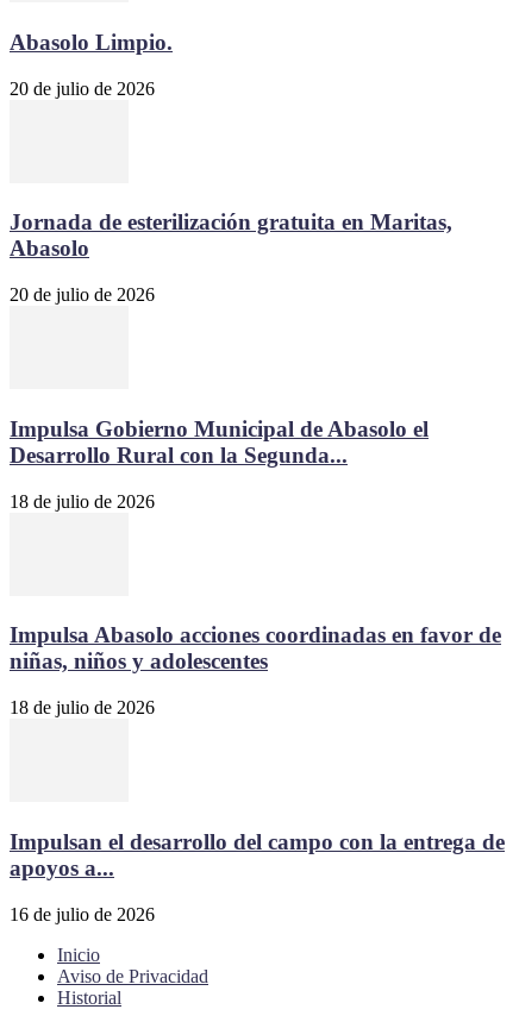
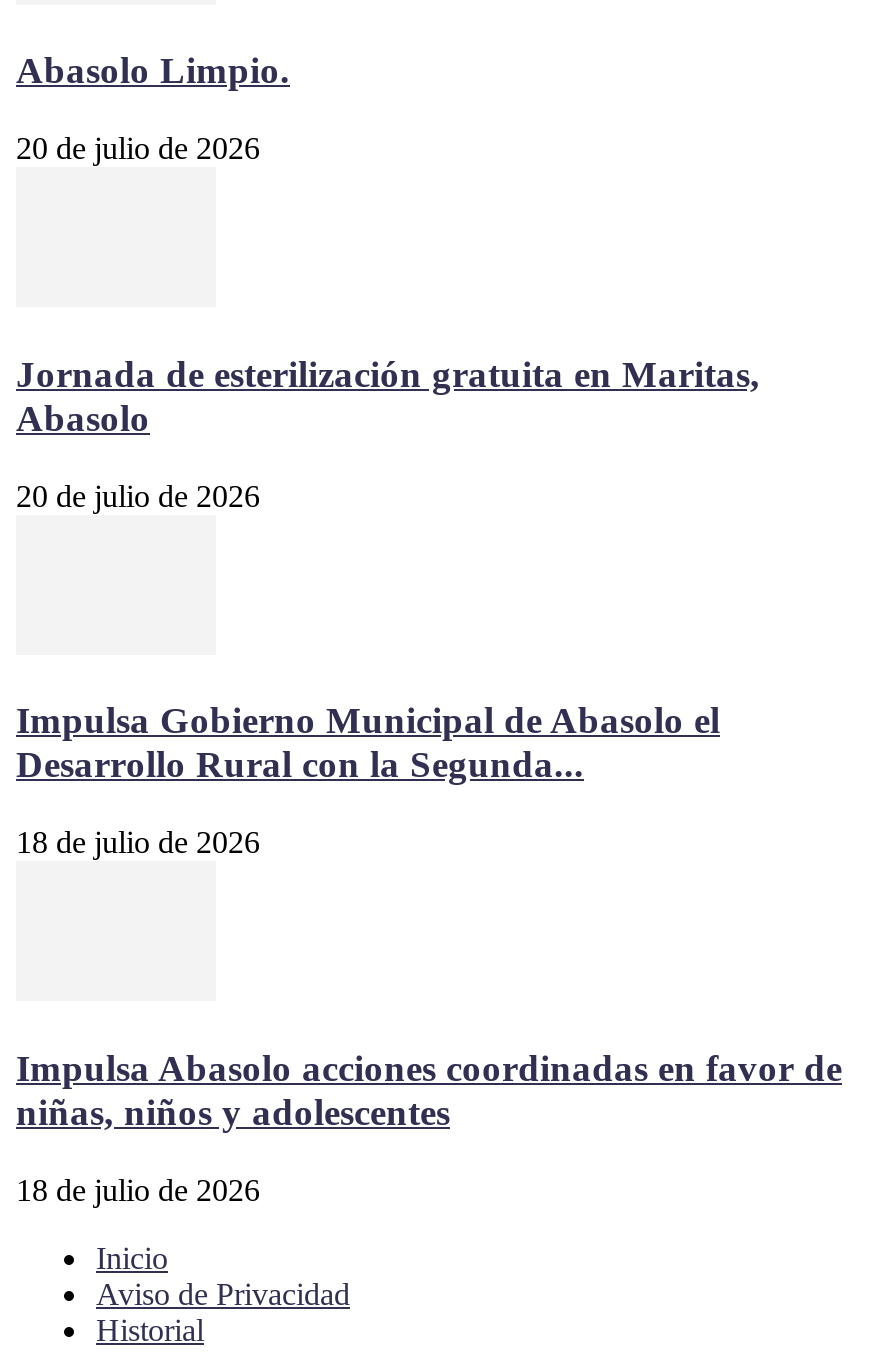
[10,829,505,924] Impulsan el desarrollo del campo con la entrega de | apoyos a... | 16 de julio de 2026 -> none

